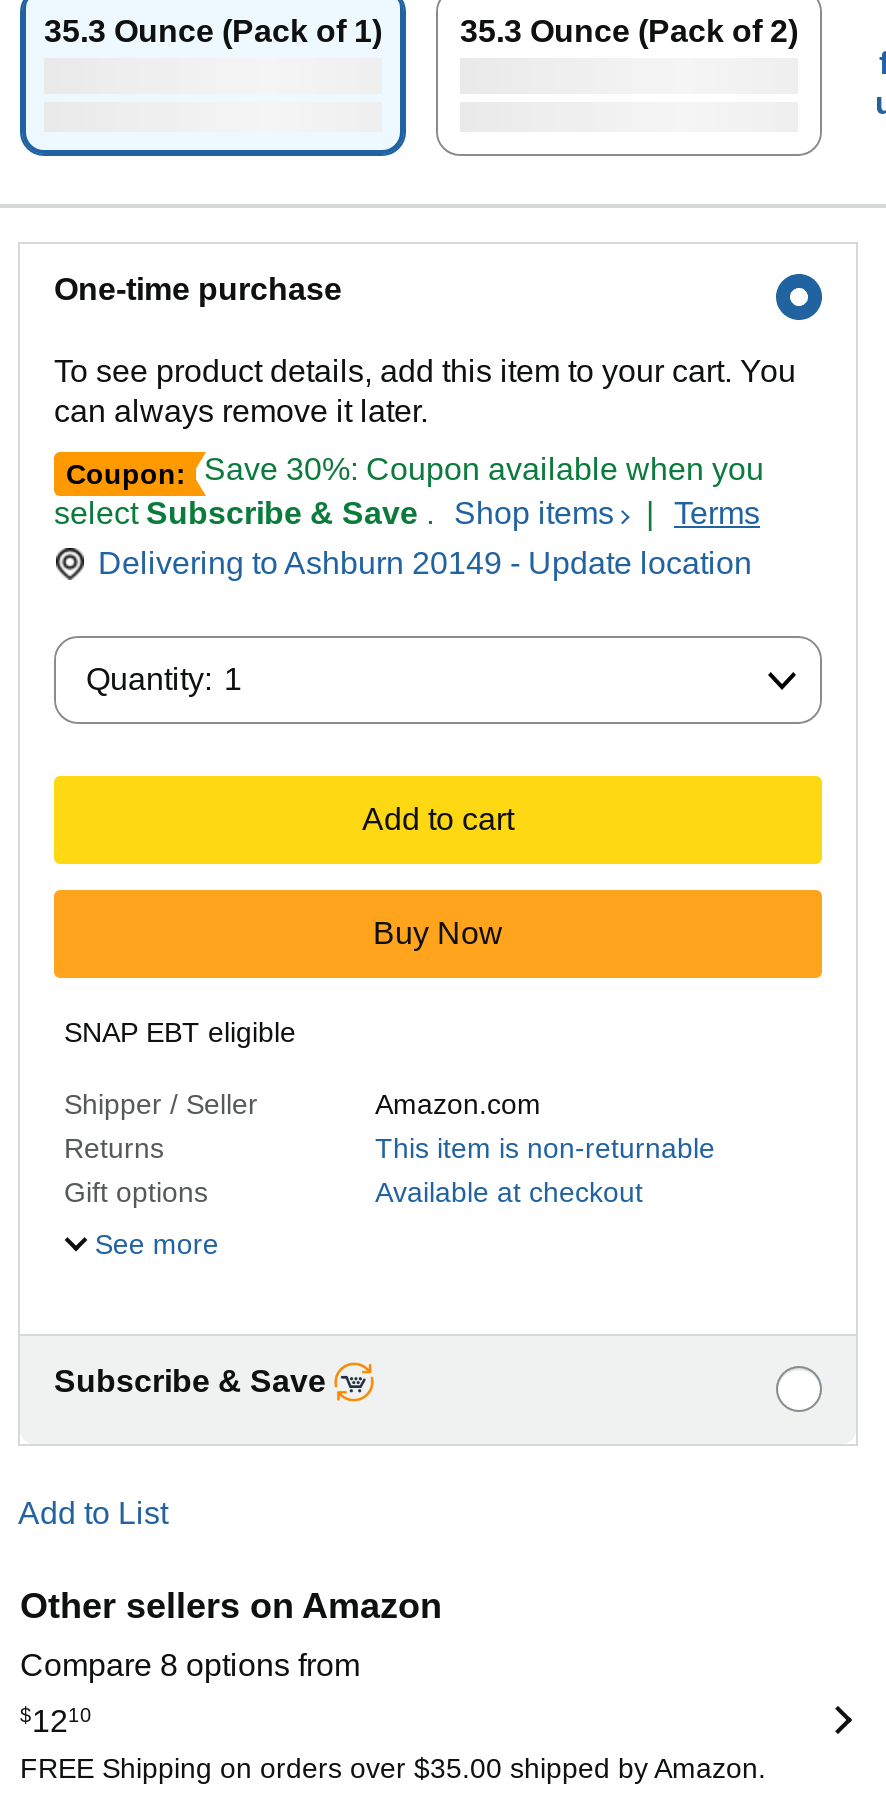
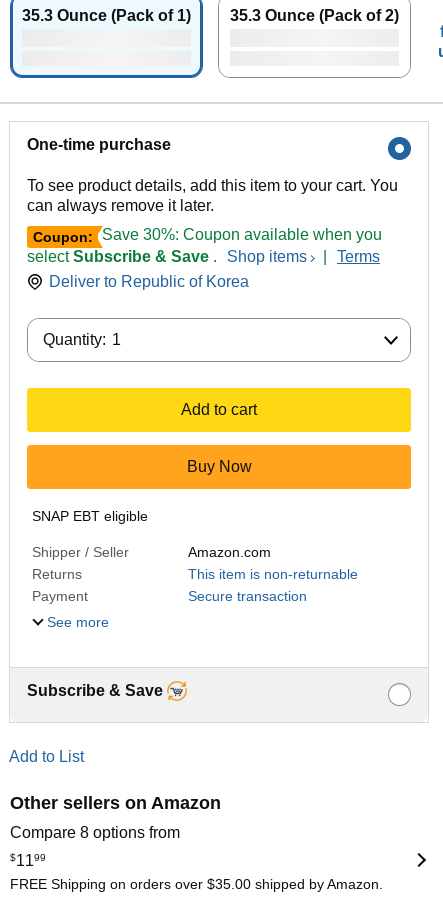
[98,546,752,580] Delivering to Ashburn 20149 - Update location -> [49,273,249,290] Deliver to Republic of Korea
[64,1176,643,1208] Gift options | Available at checkout -> [32,588,306,604] Payment | Secure transaction
[20,1704,92,1738] $1210 -> [10,852,46,869] $1199

